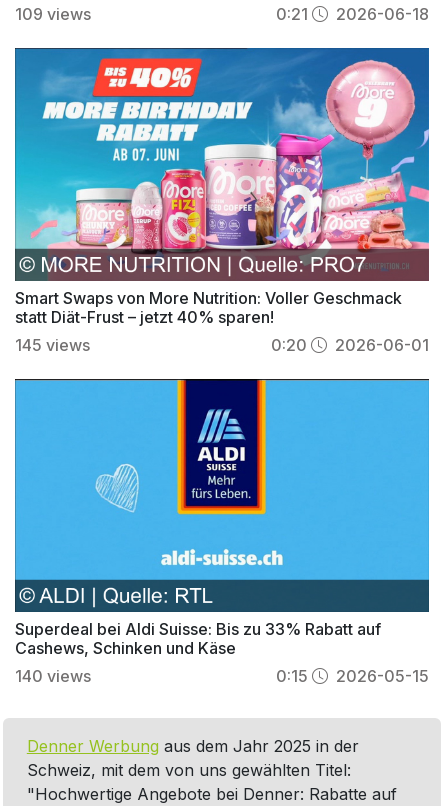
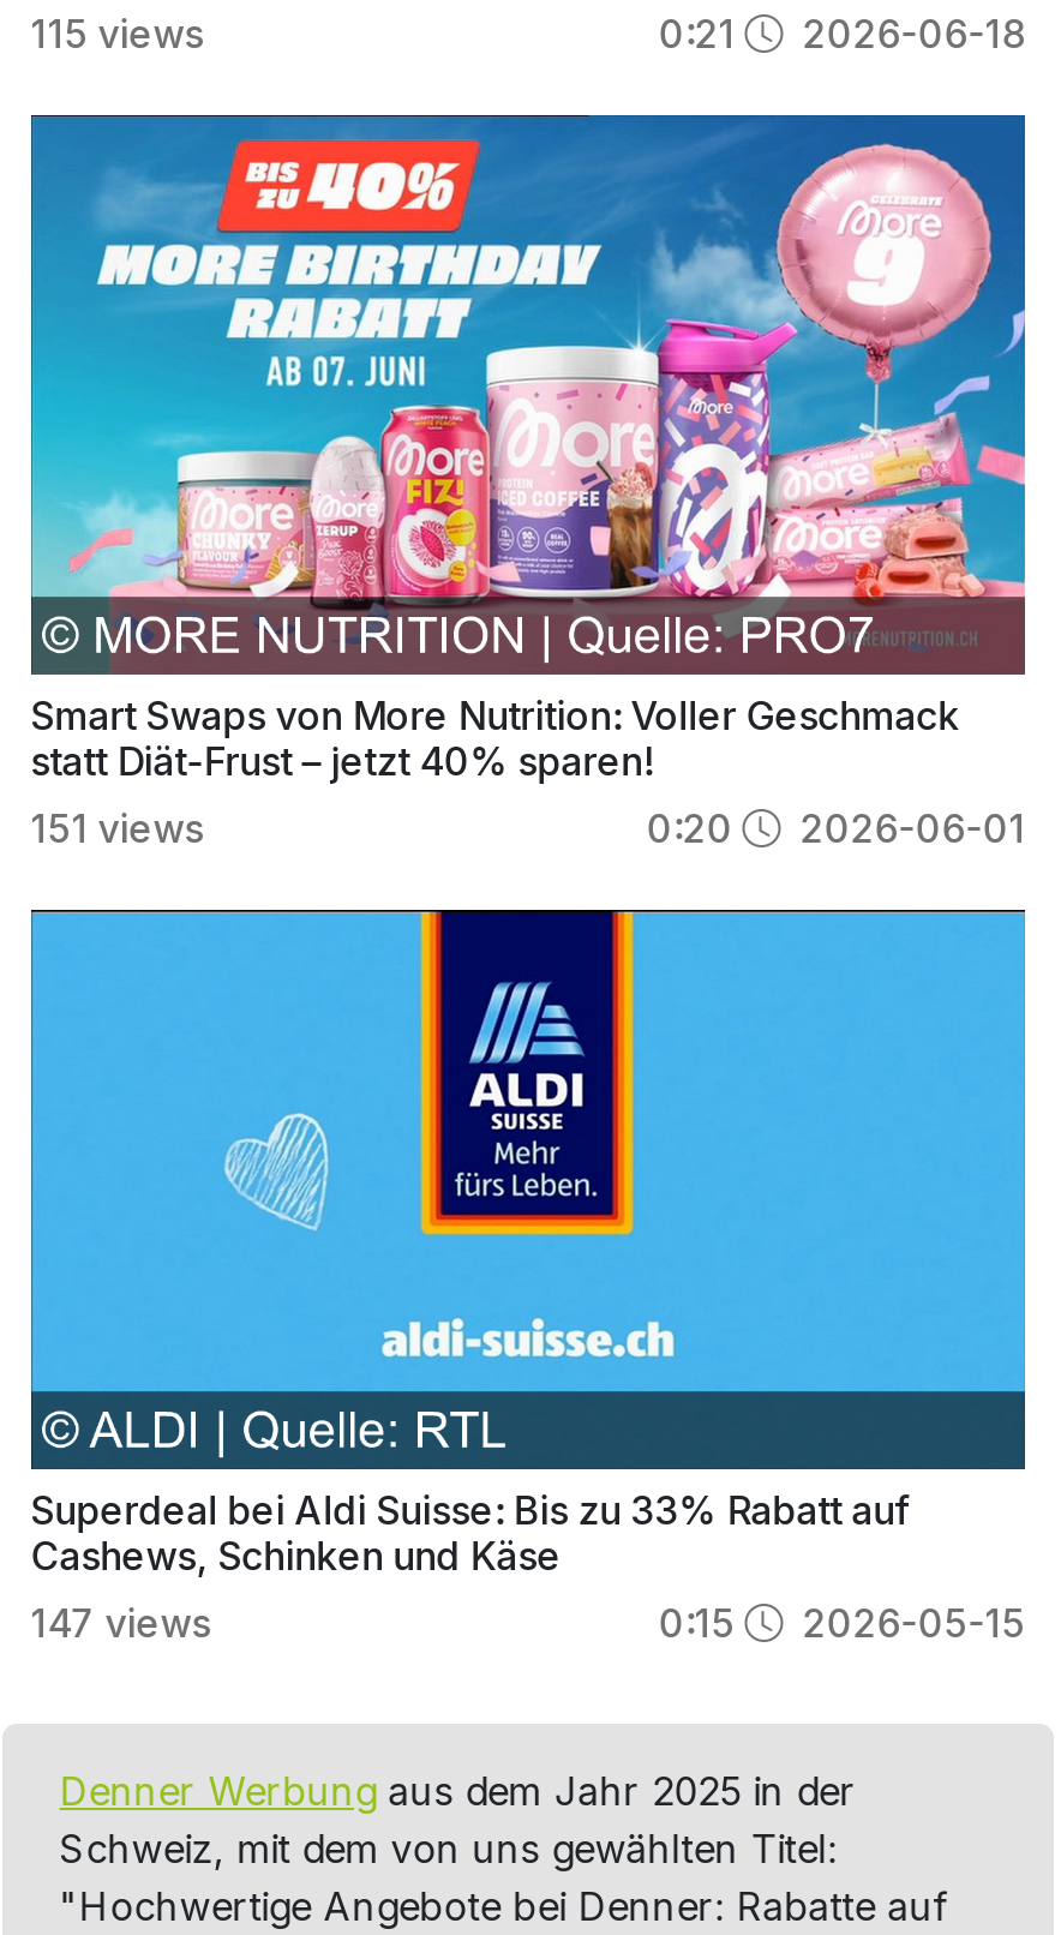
[15,4,91,24] 109 views -> [31,9,204,57] 115 views
[15,335,90,355] 145 views -> [31,804,204,852] 151 views
[15,666,91,686] 140 views -> [31,1599,211,1647] 147 views

